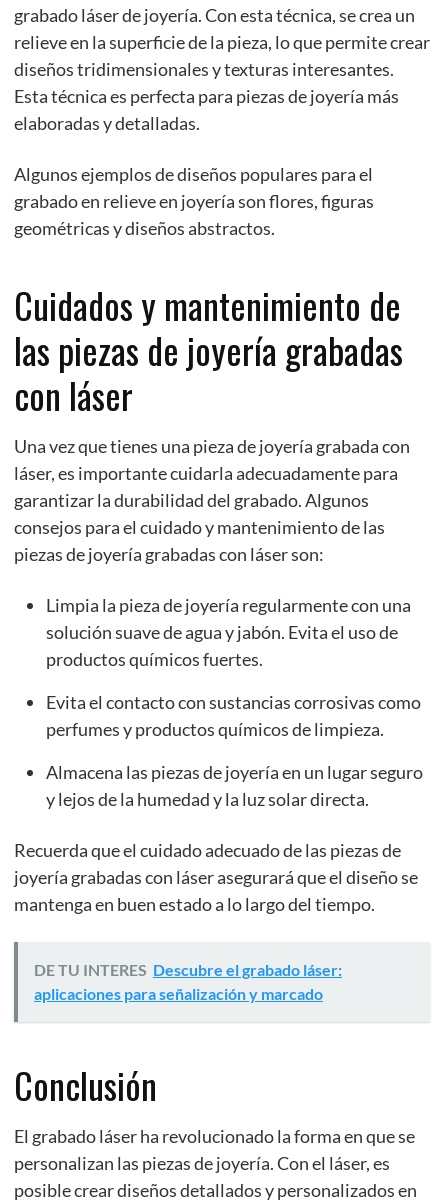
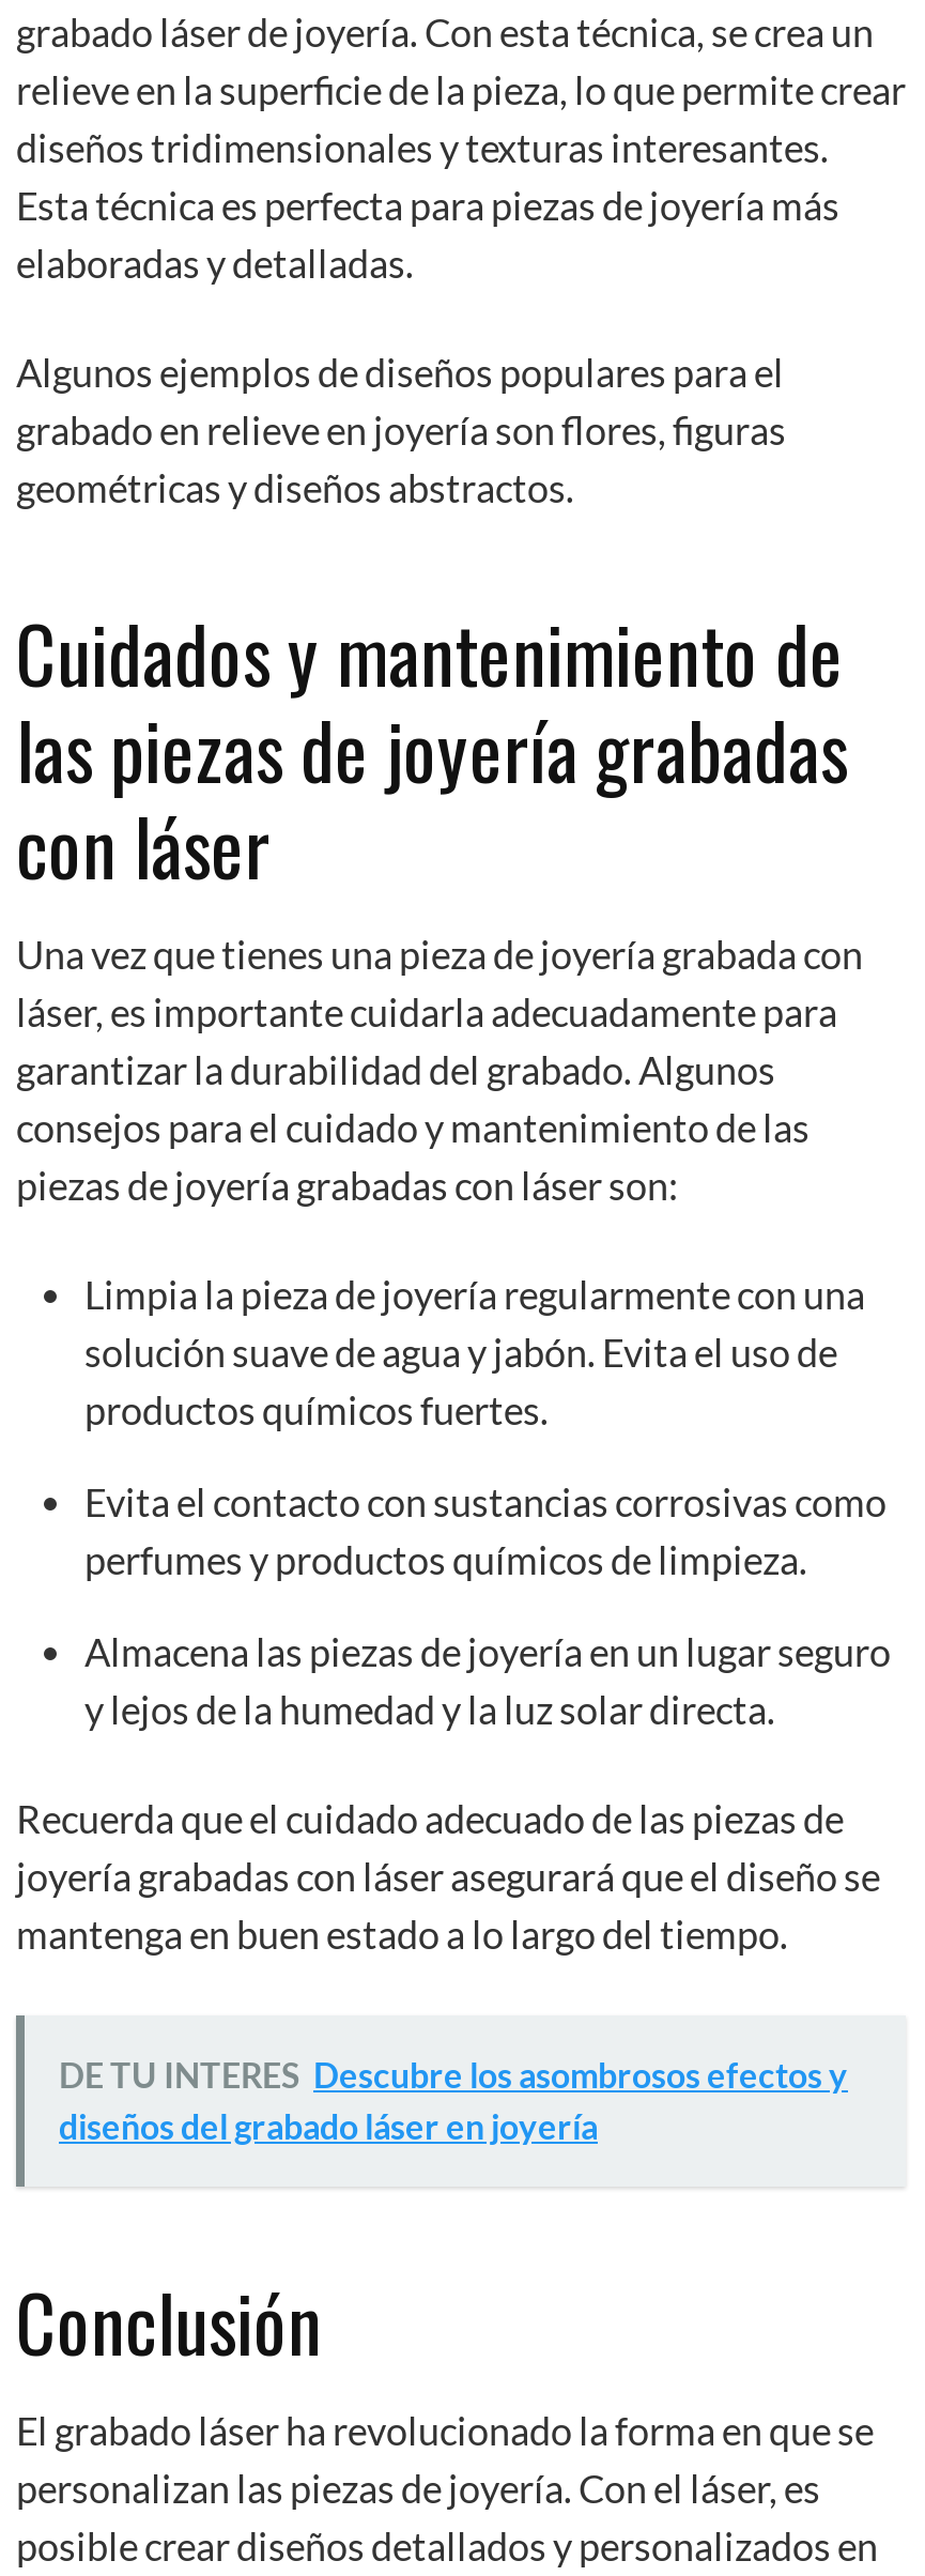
[34,960,342,1003] DE TU INTERES Descubre el grabado láser: | aplicaciones para señalización y marcado -> [59,2053,848,2145] DE TU INTERES Descubre los asombrosos efectos y | diseños del grabado láser en joyería

